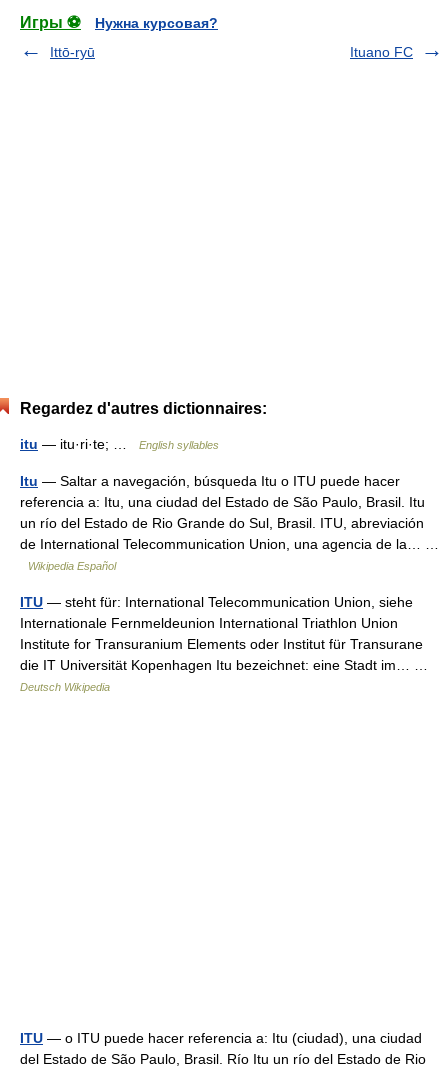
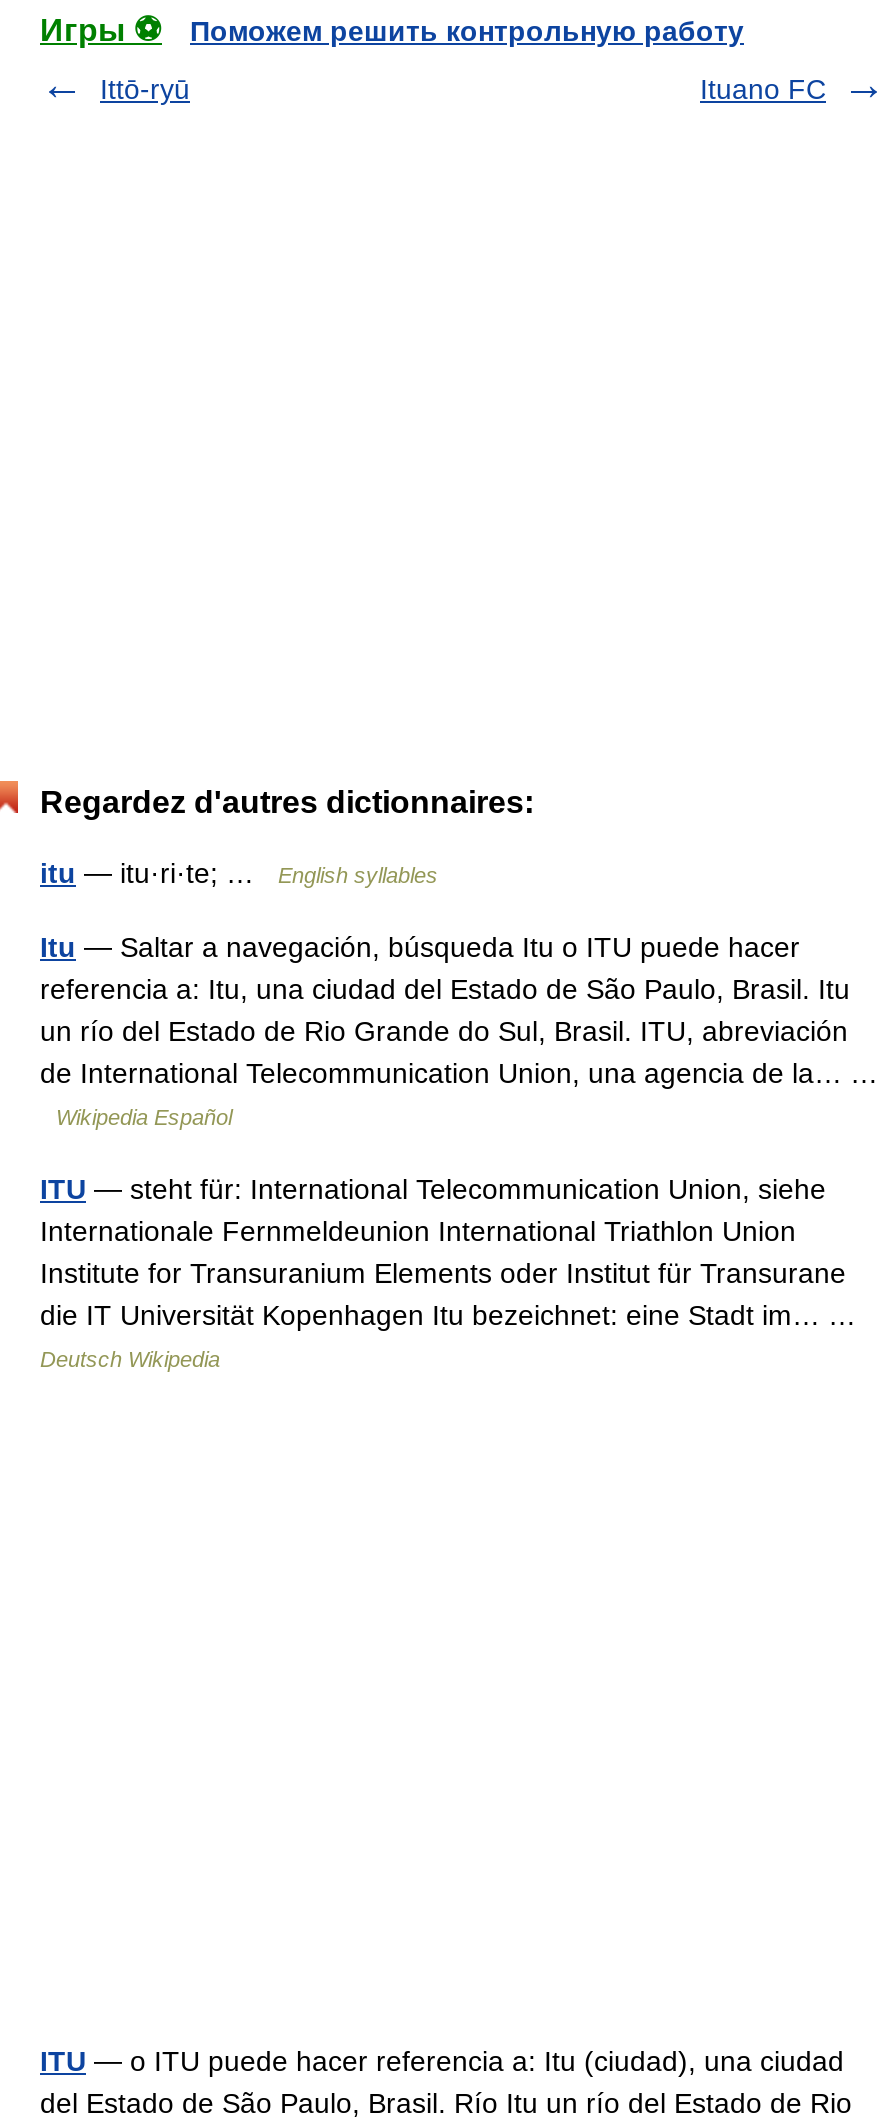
[95,15,218,31] Нужна курсовая? -> [190,15,744,47] Поможем решить контрольную работу

